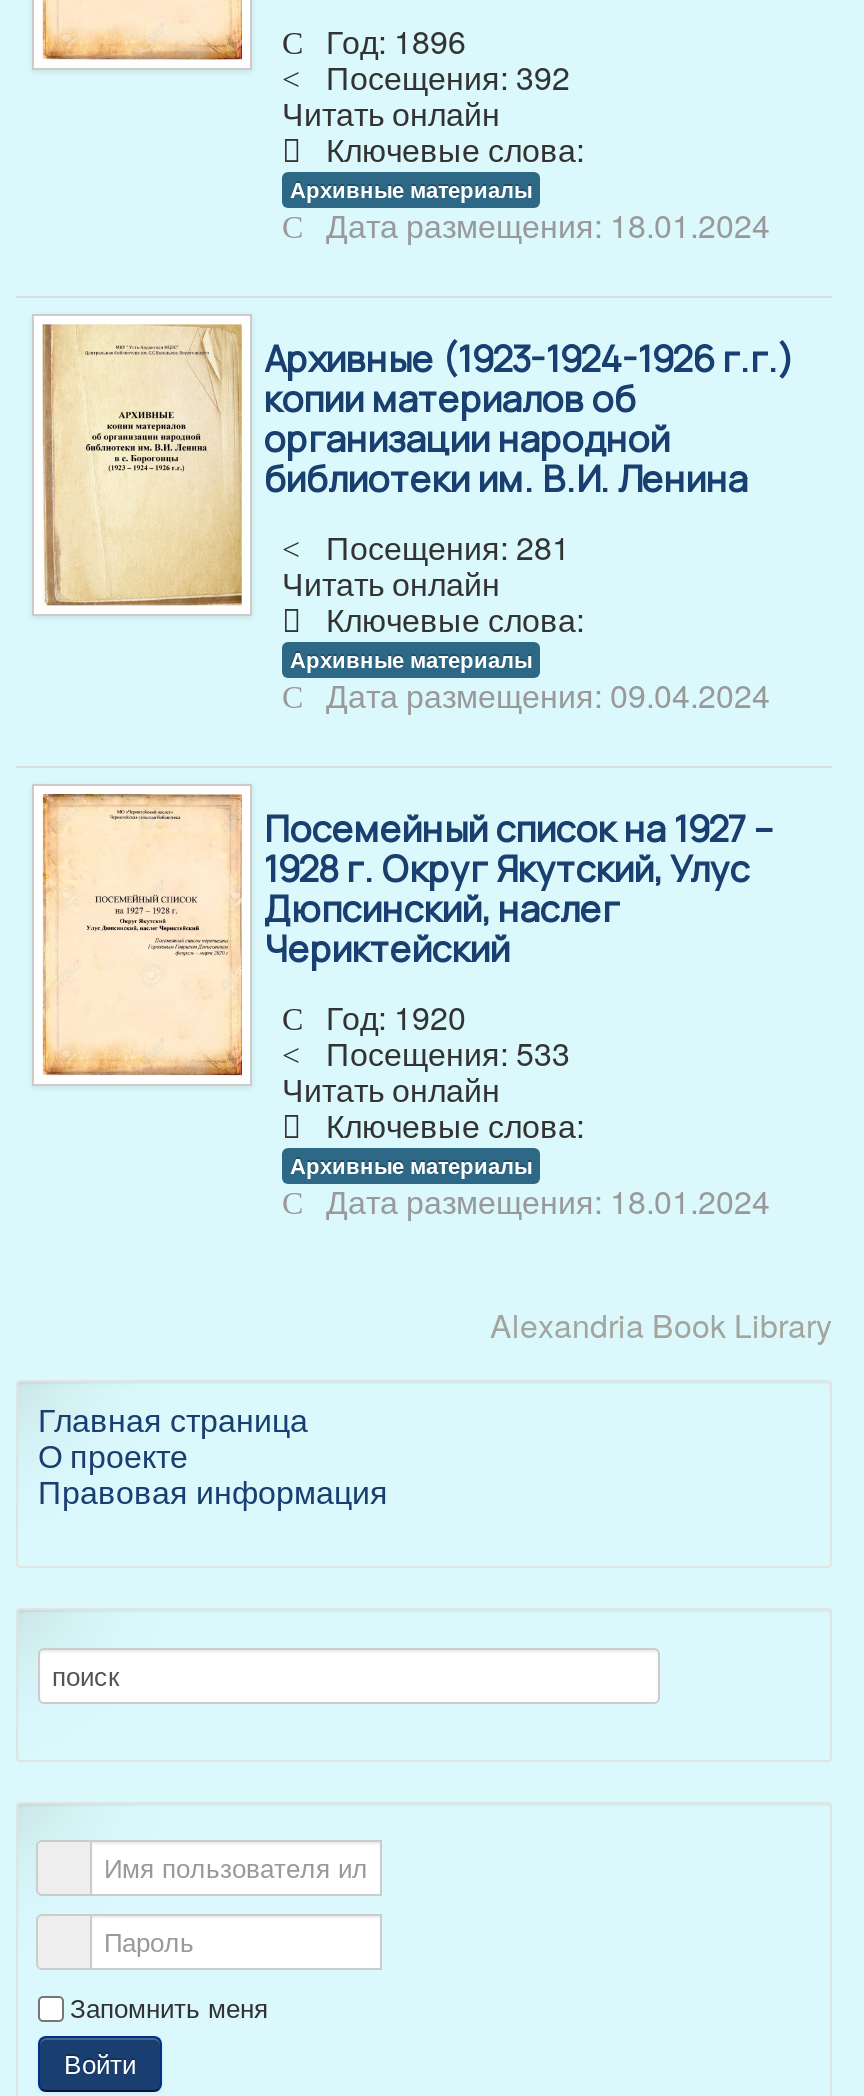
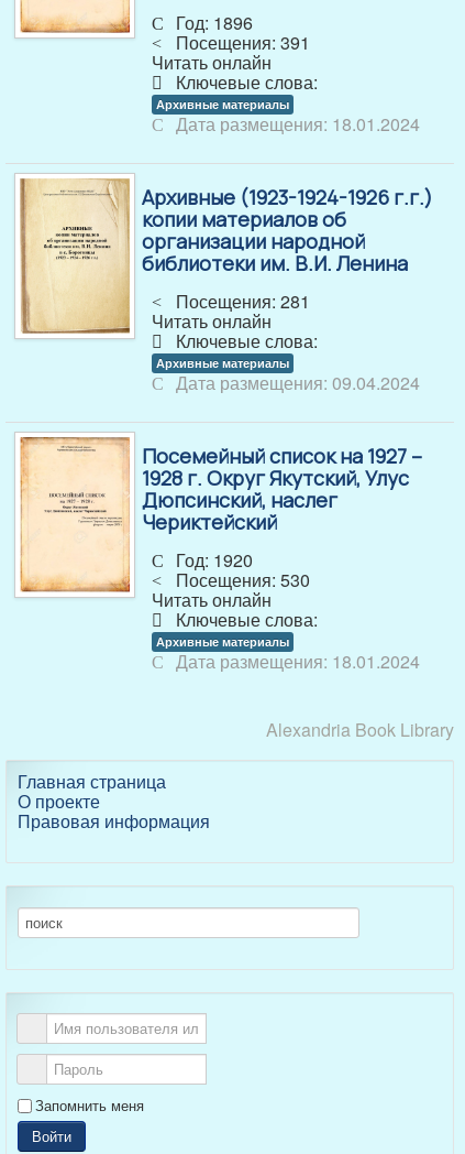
[318,54,570,100] Посещения: 392 -> [171,30,310,55] Посещения: 391
[318,1030,570,1076] Посещения: 533 -> [171,567,310,592] Посещения: 530

